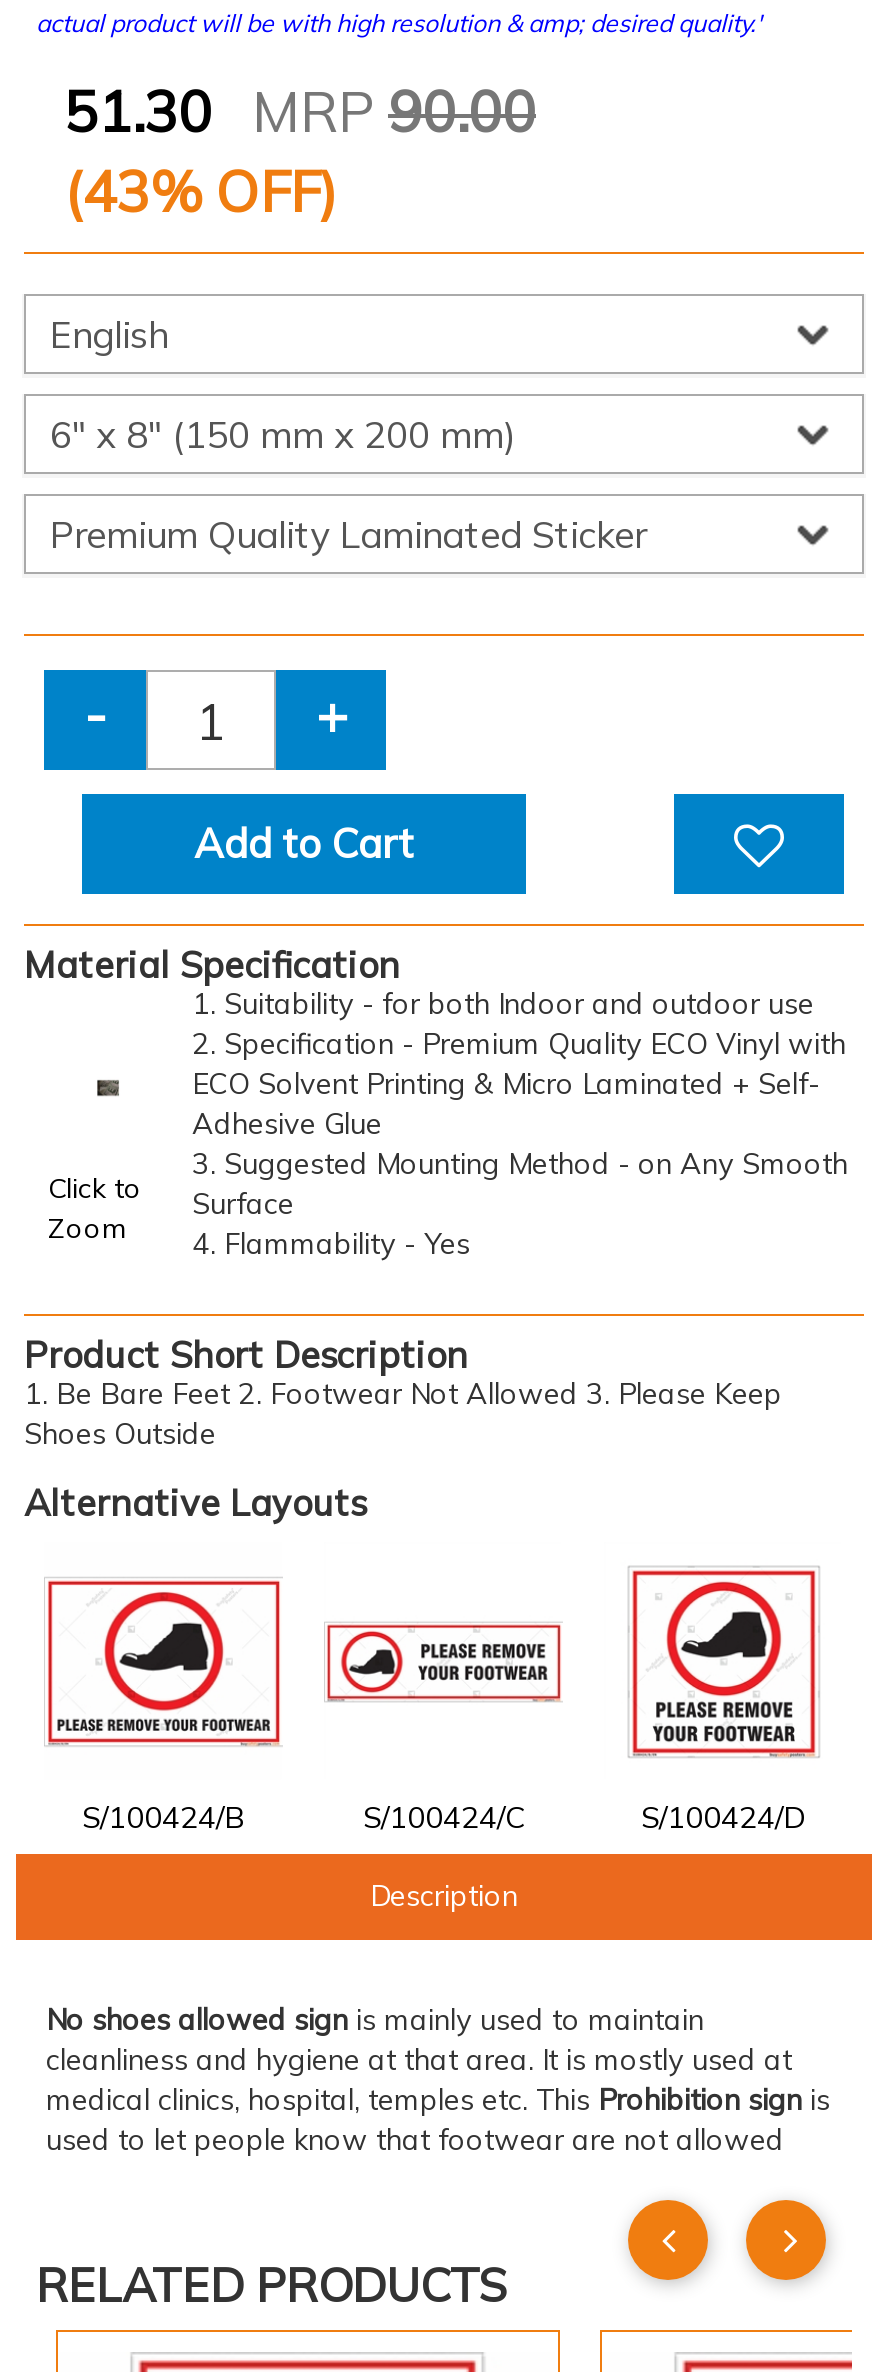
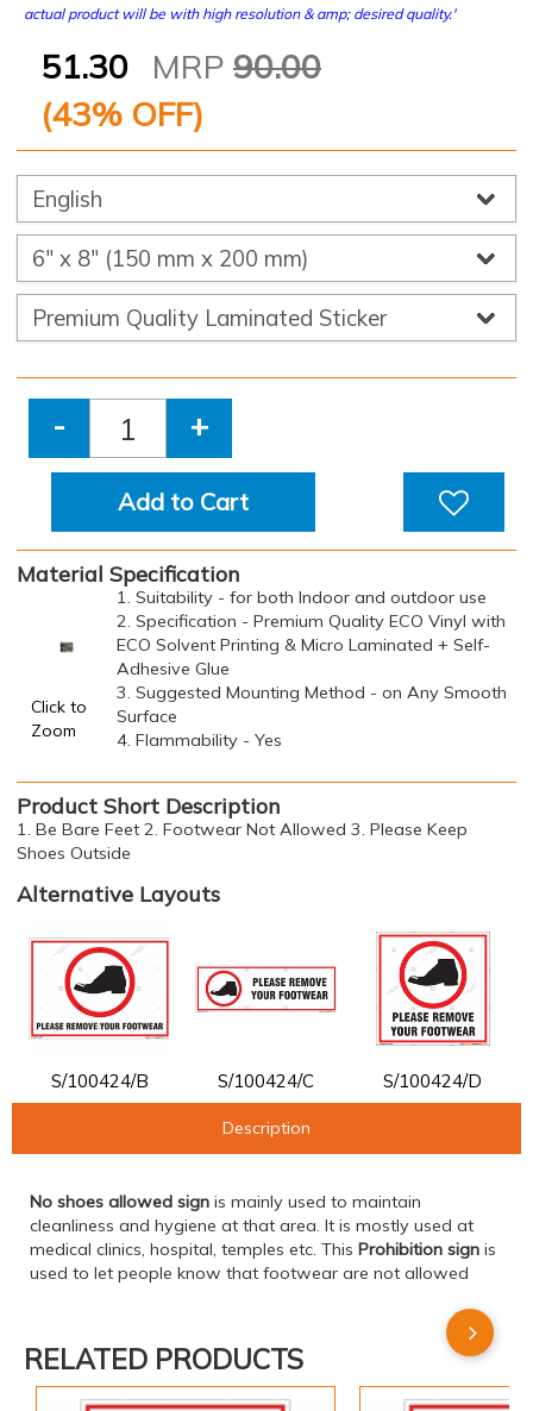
[626,2198,712,2284] [image] -> none

